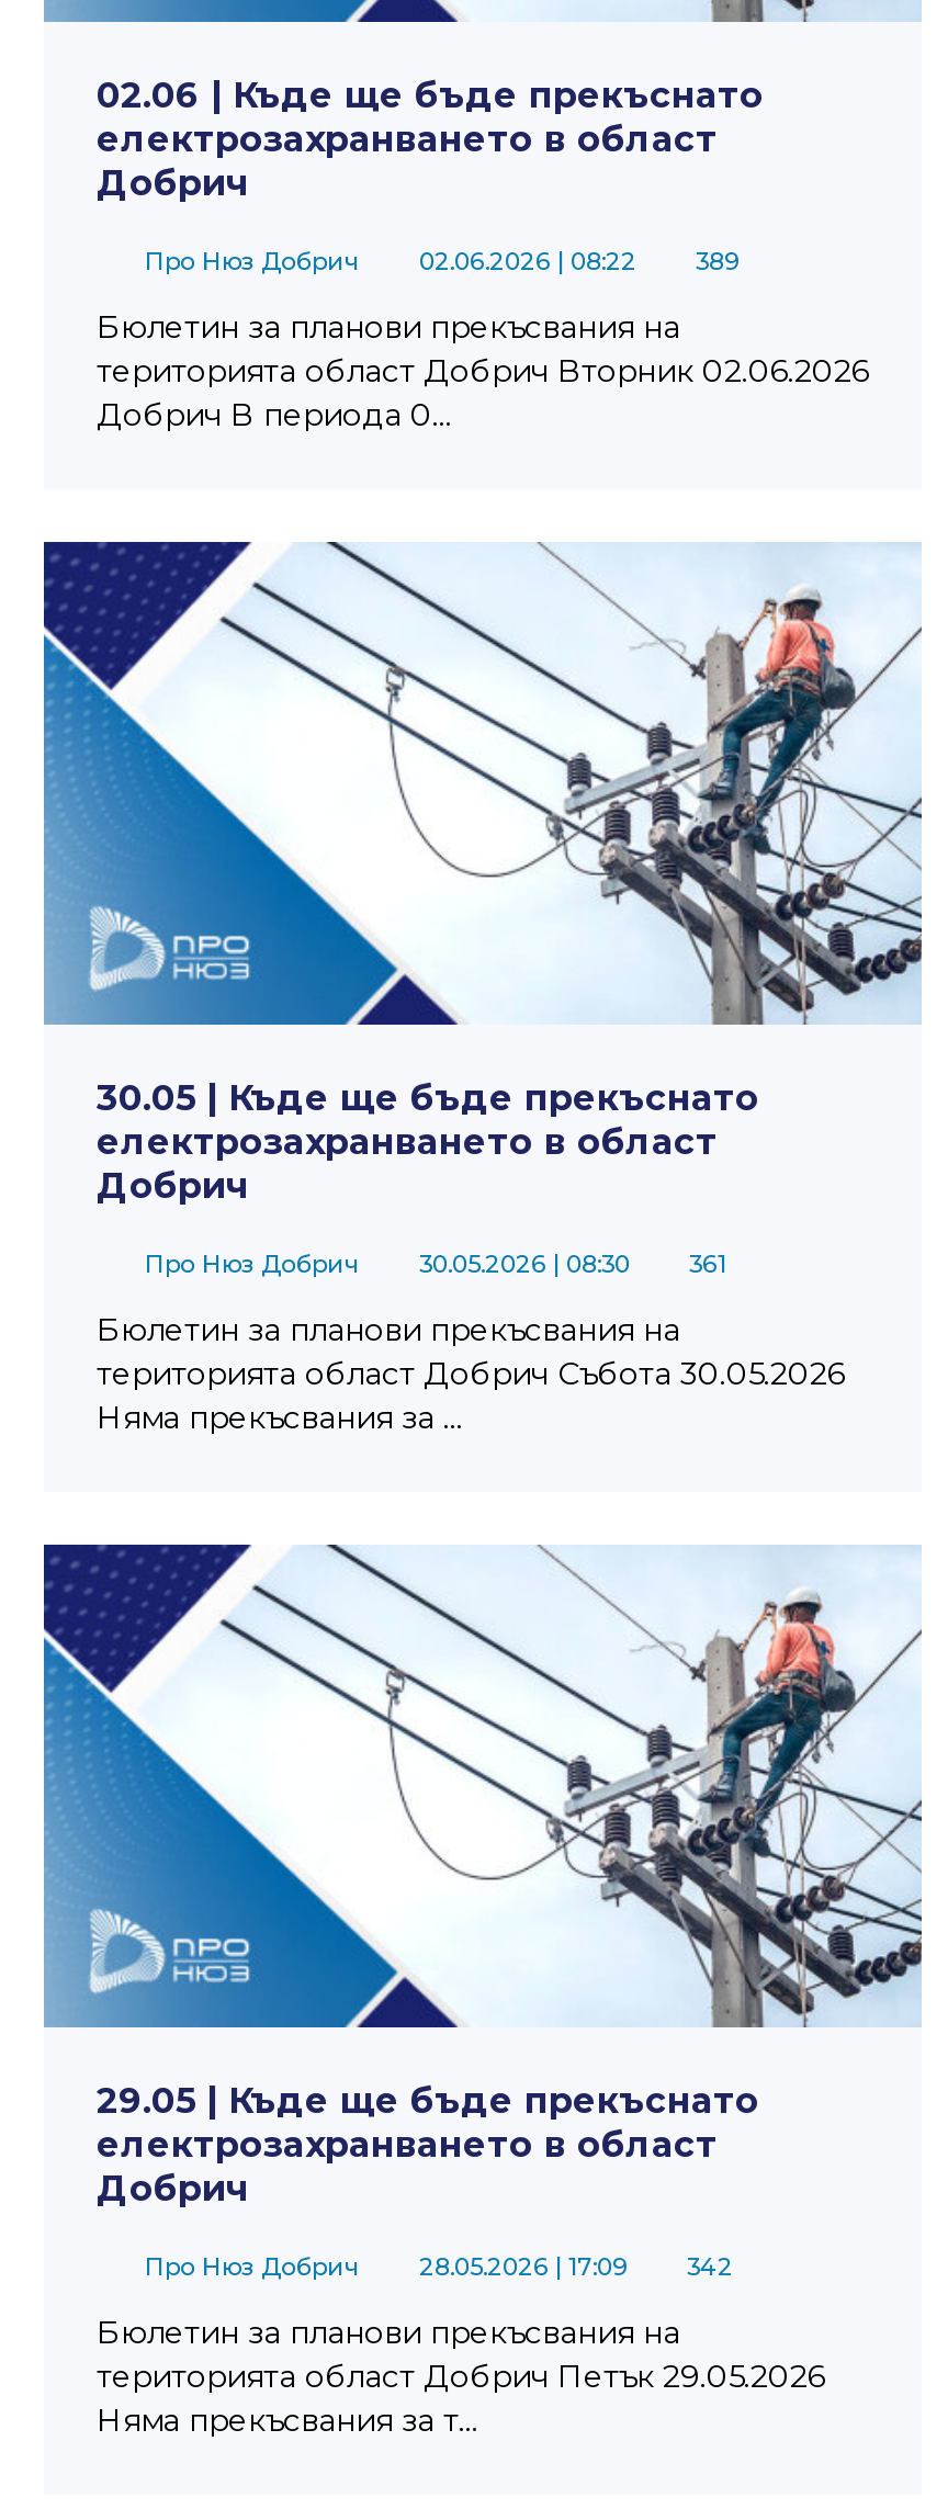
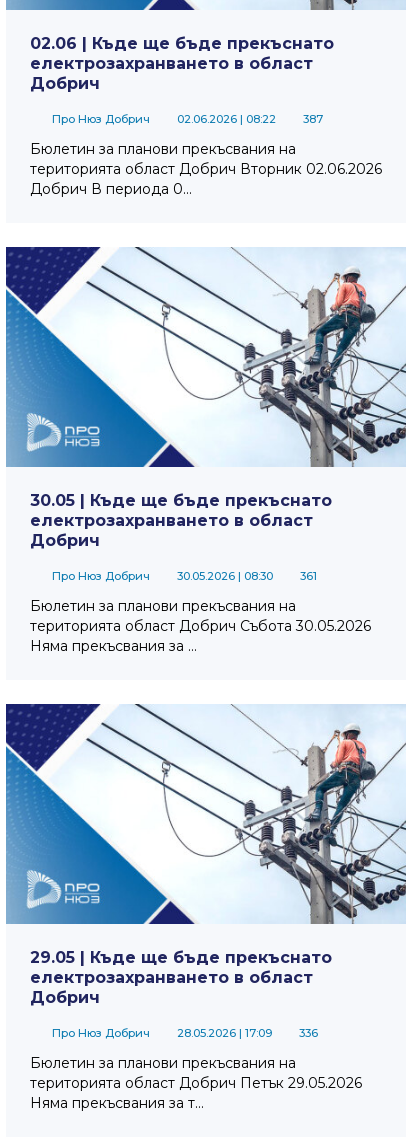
[696,246,740,276] 389 -> [303,112,323,126] 387
[687,2251,733,2282] 342 -> [299,1026,318,1040] 336

